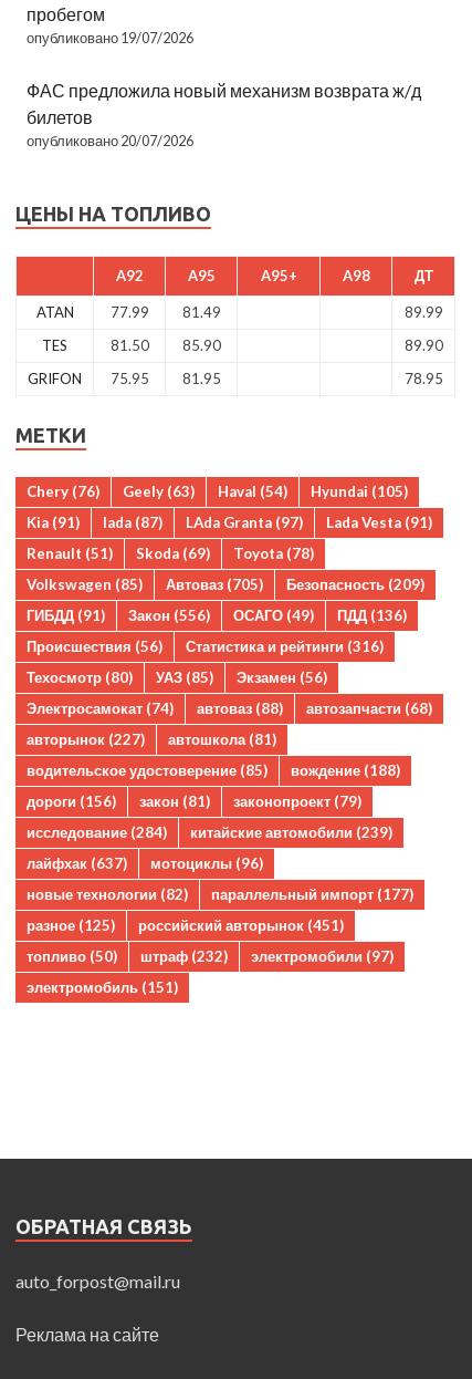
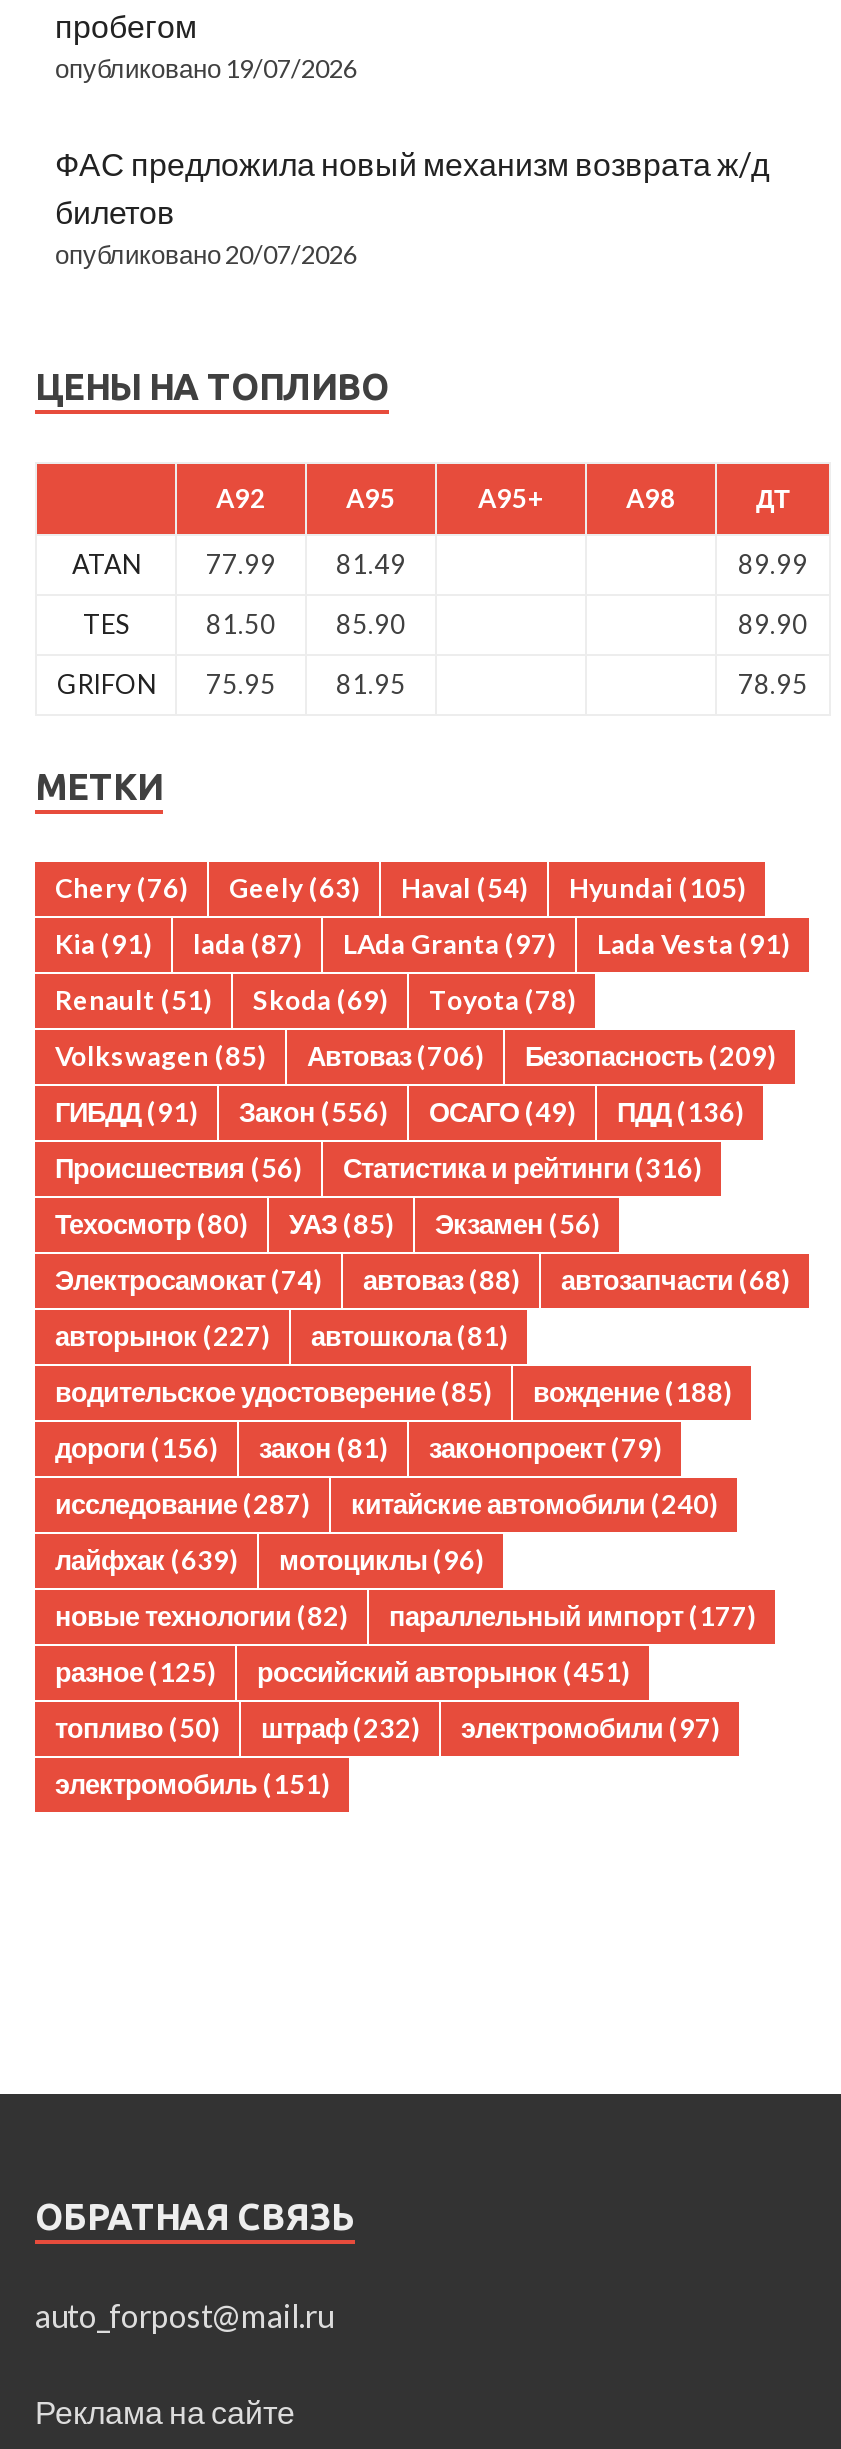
[27,576,424,594] Volkswagen (85) Автоваз (705) Безопасность (209) -> [55,1041,775,1073] Volkswagen (85) Автоваз (706) Безопасность (209)
[27,824,167,842] исследование (284) -> [55,1489,309,1521] исследование (287)
[190,824,392,842] китайские автомобили (239) -> [351,1489,717,1521] китайские автомобили (240)
[27,855,263,873] лайфхак (637) мотоциклы (96) -> [55,1545,483,1577] лайфхак (639) мотоциклы (96)

